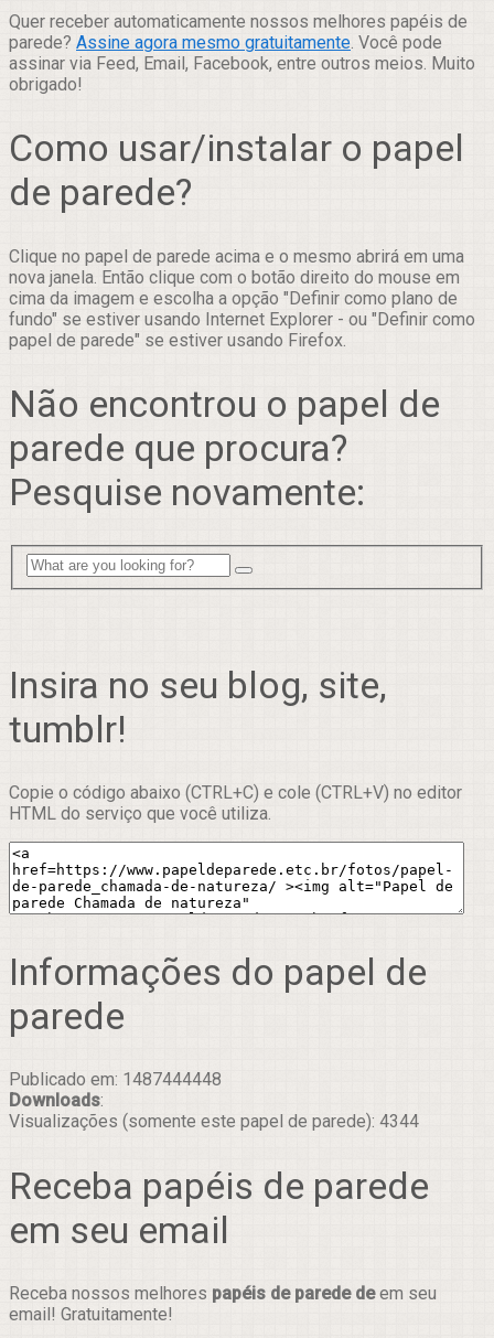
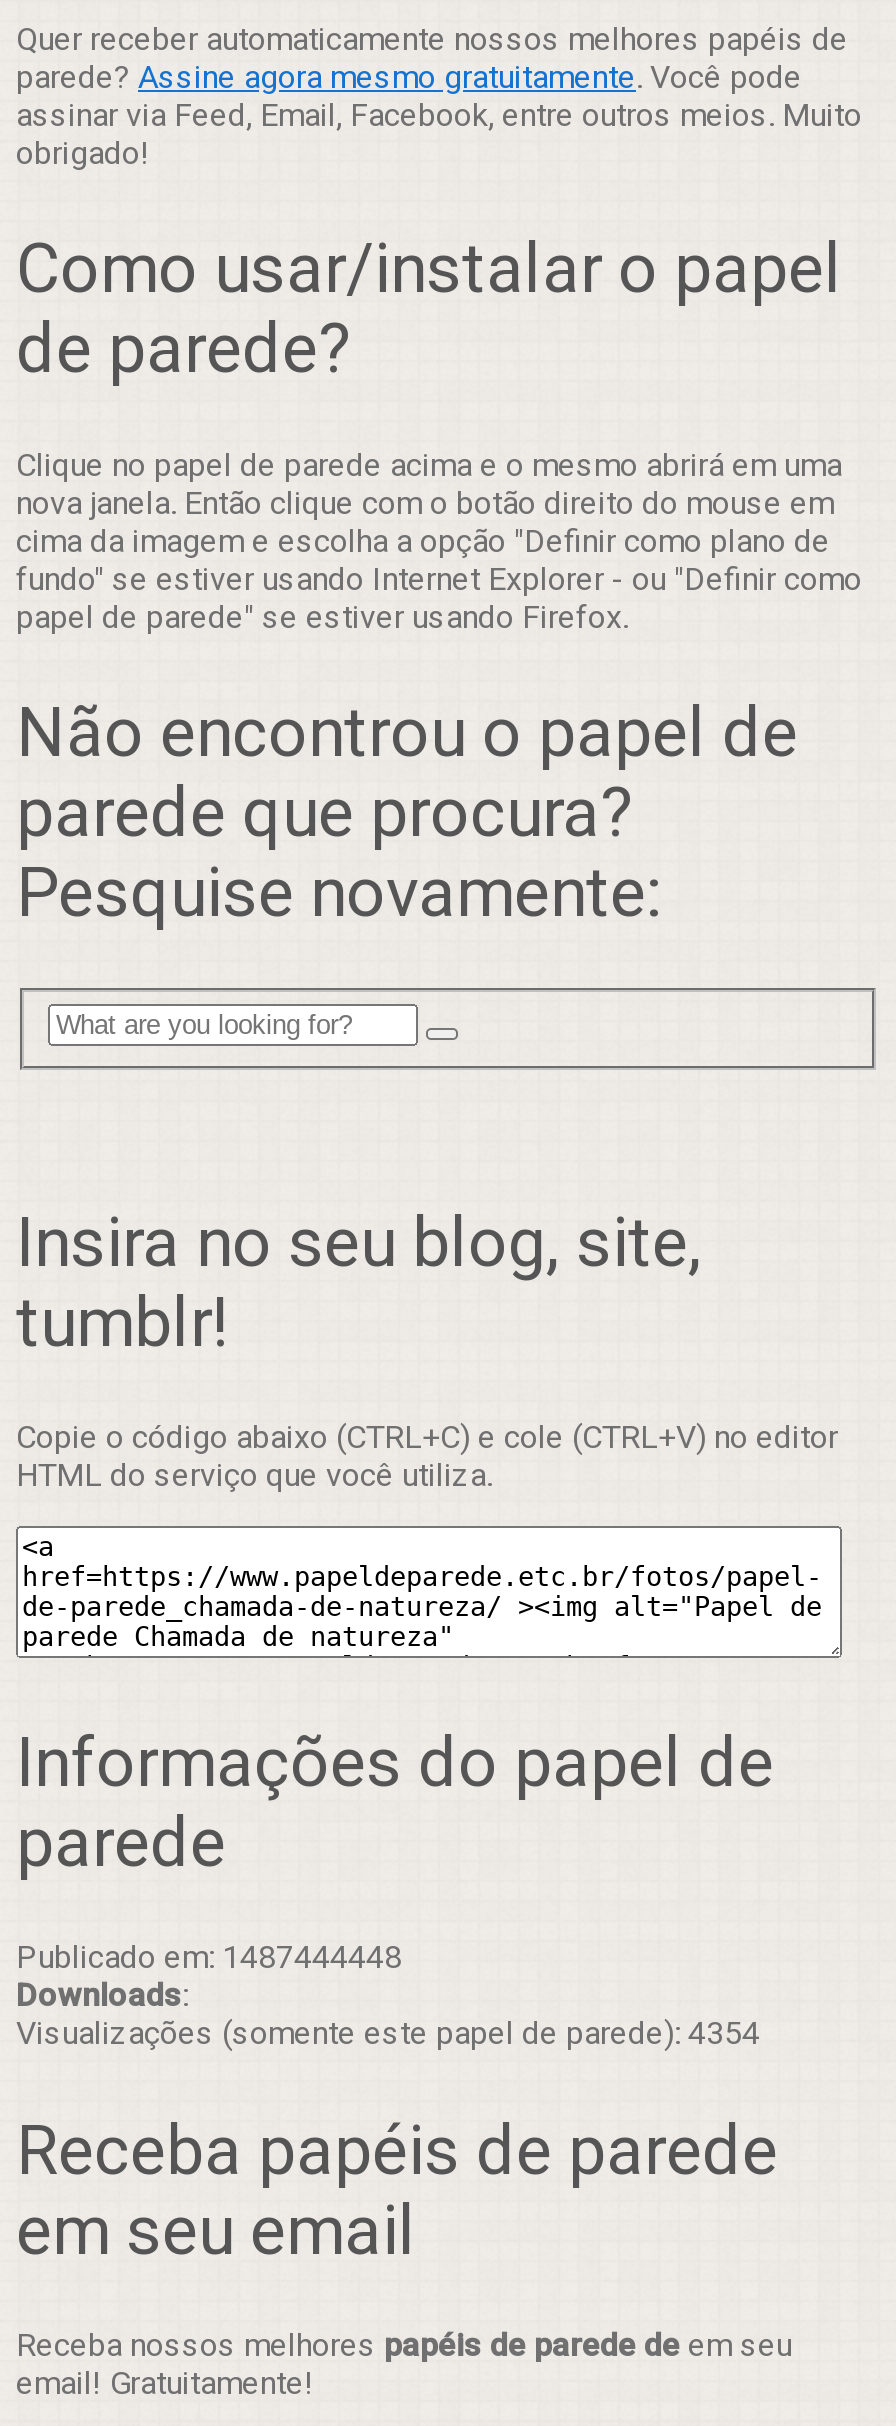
[9,1111,419,1132] Visualizações (somente este papel de parede): 4344 -> [16,2015,760,2053] Visualizações (somente este papel de parede): 4354

